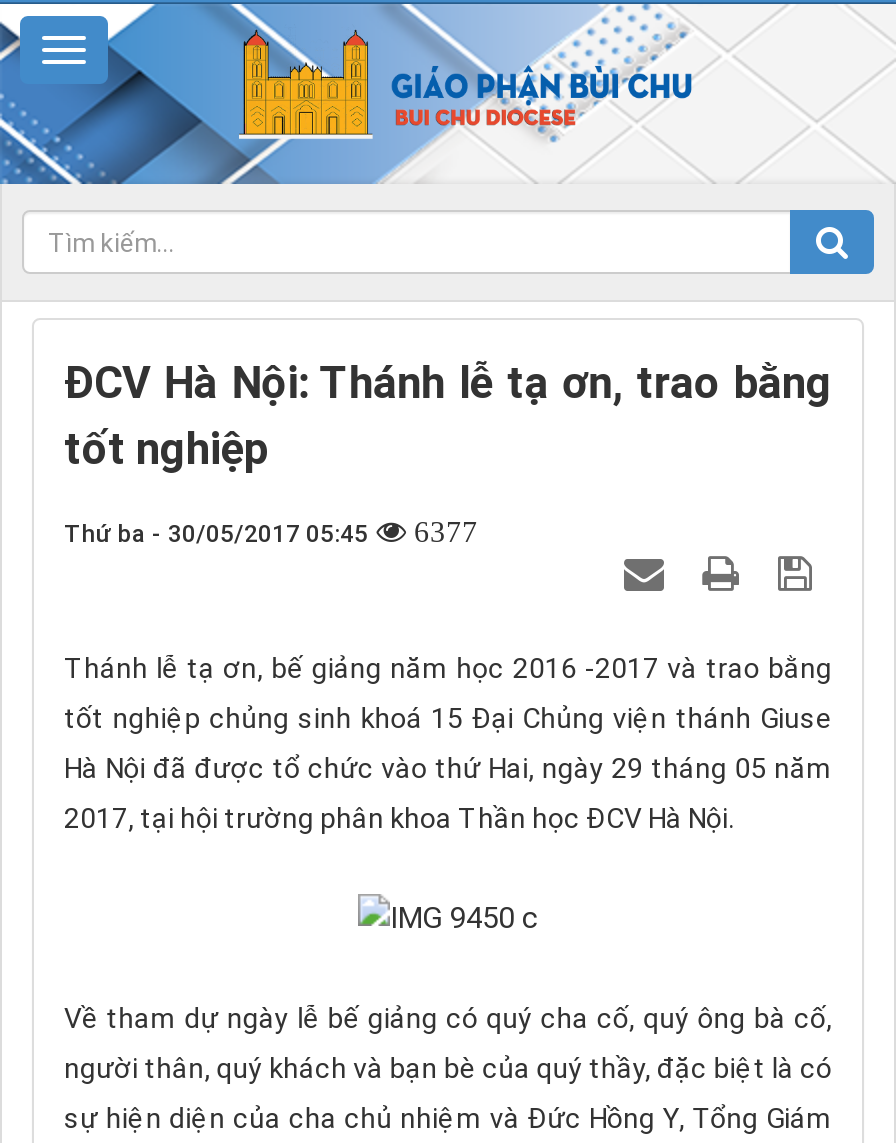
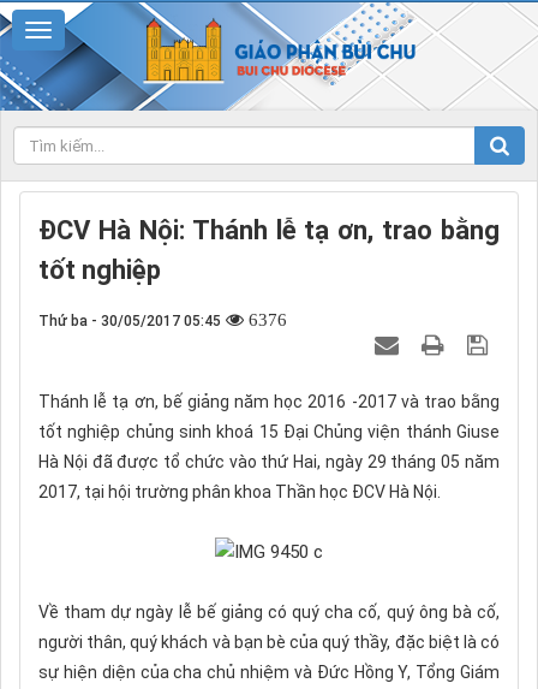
[64,515,478,547] Thứ ba - 30/05/2017 05:45 6377 -> [38,310,287,329] Thứ ba - 30/05/2017 05:45 6376

